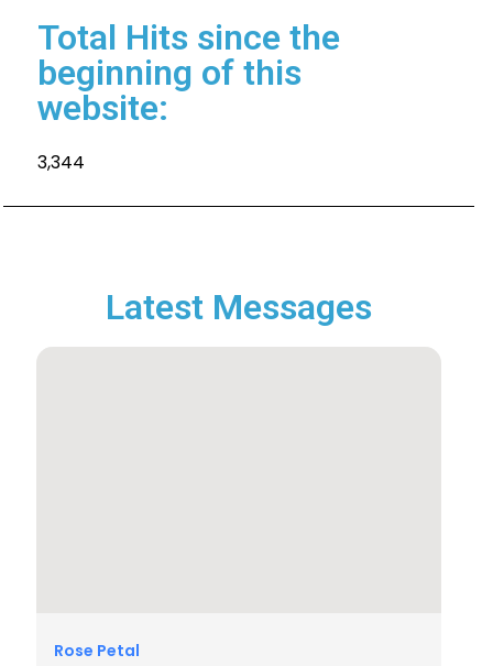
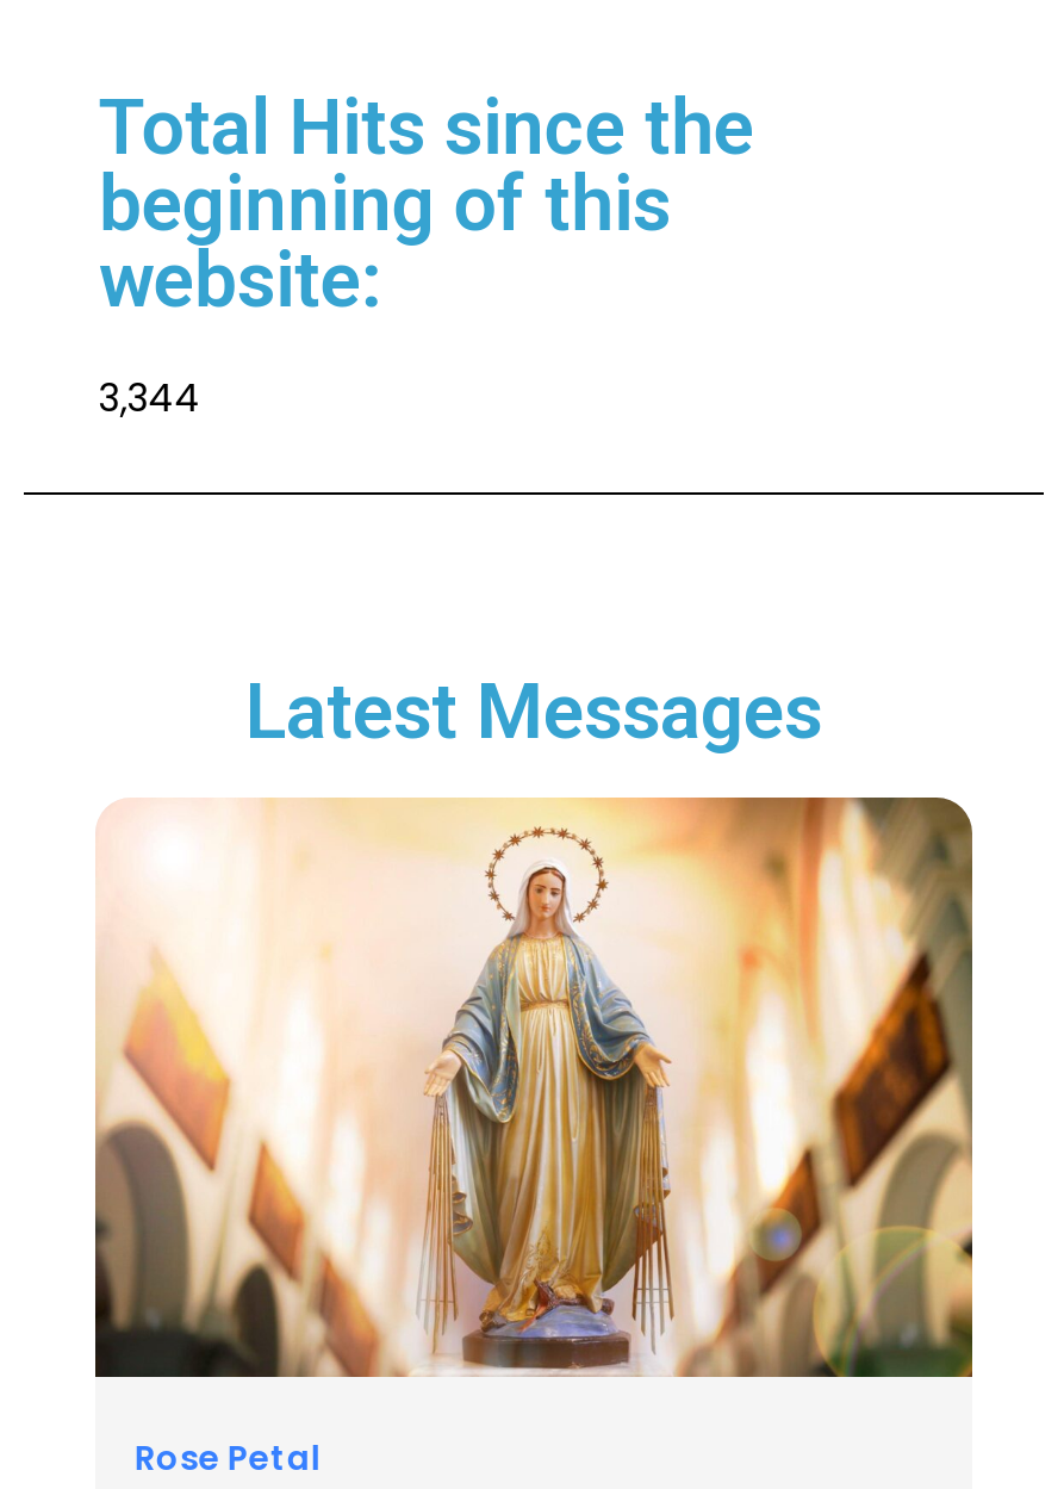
none -> [93,795,975,1379] [image]

